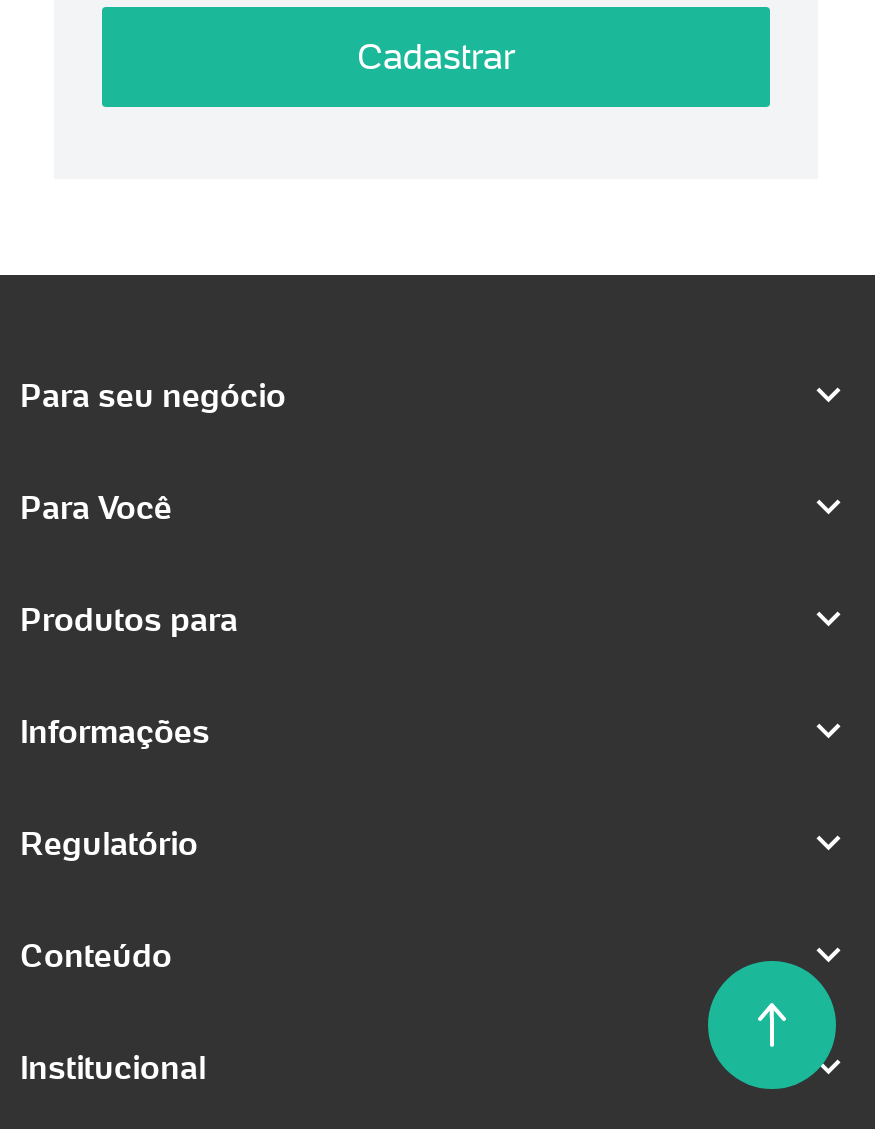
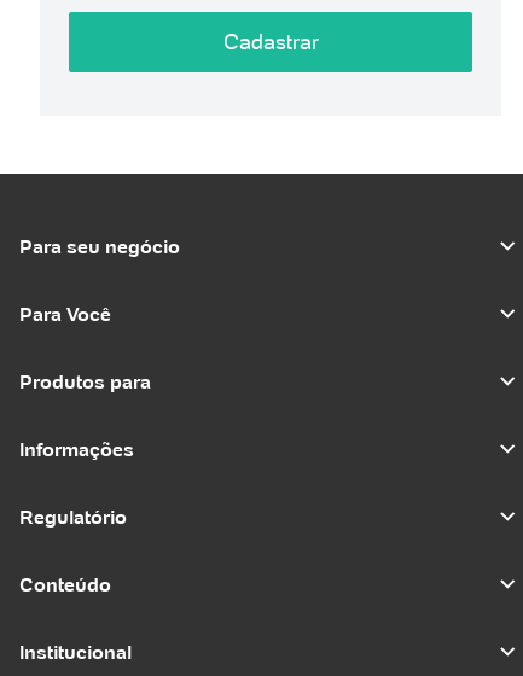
[706,959,838,1091] [image] -> none

